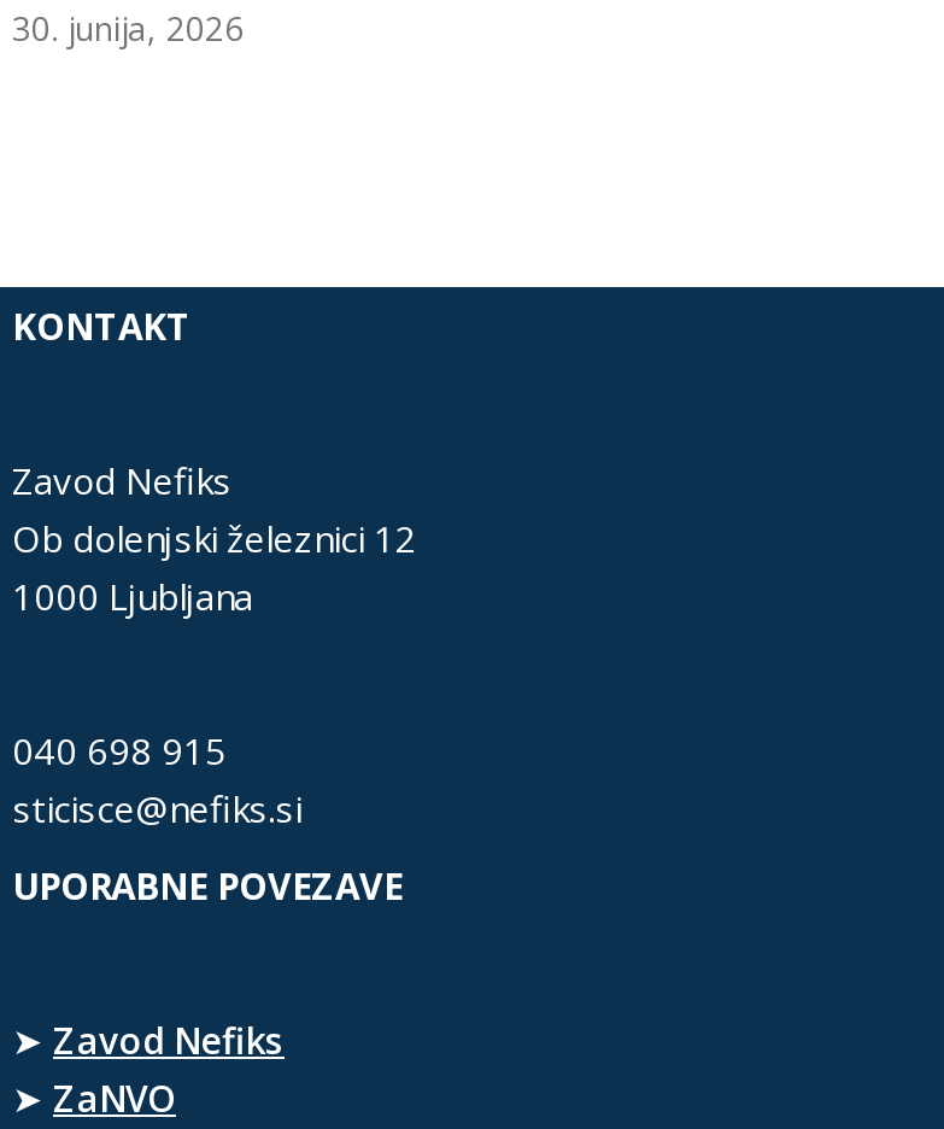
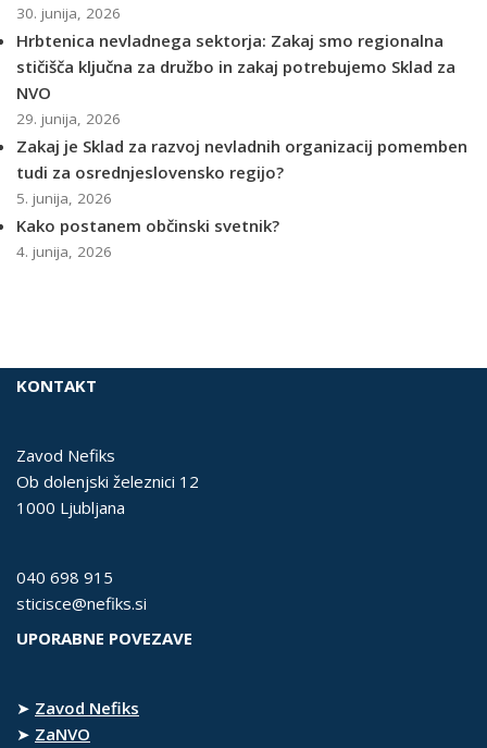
none -> [16,30,467,262] Hrbtenica nevladnega sektorja: Zakaj smo regionalna | stičišča ključna za družbo in zakaj potrebujemo Sklad za | NVO | 29. junija, 2026 | Zakaj je Sklad za razvoj nevladnih organizacij pomemben | tudi za osrednjeslovensko regijo? | 5. junija, 2026 | Kako postanem občinski svetnik? | 4. junija, 2026

